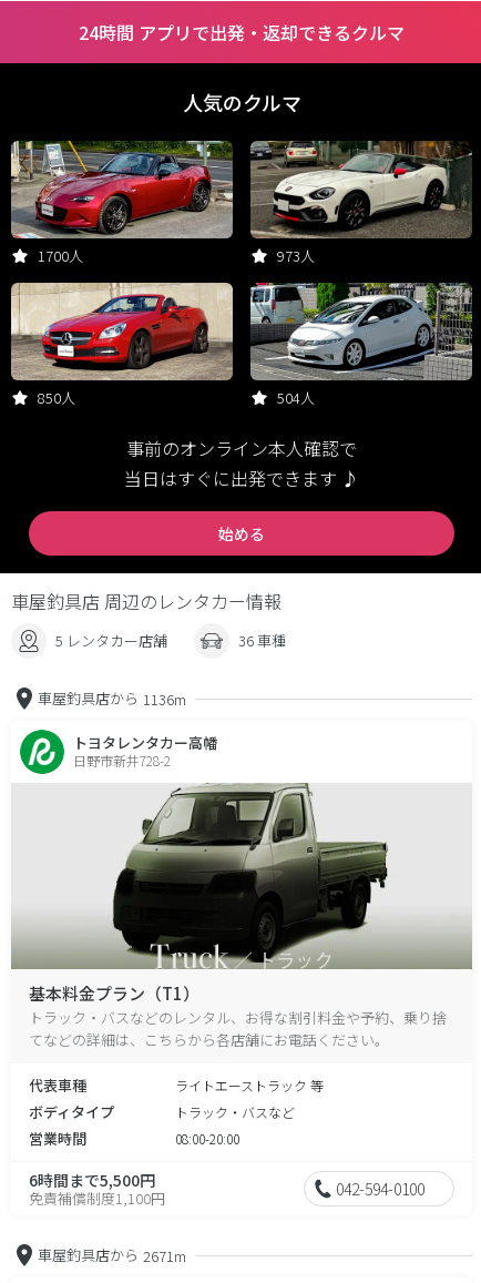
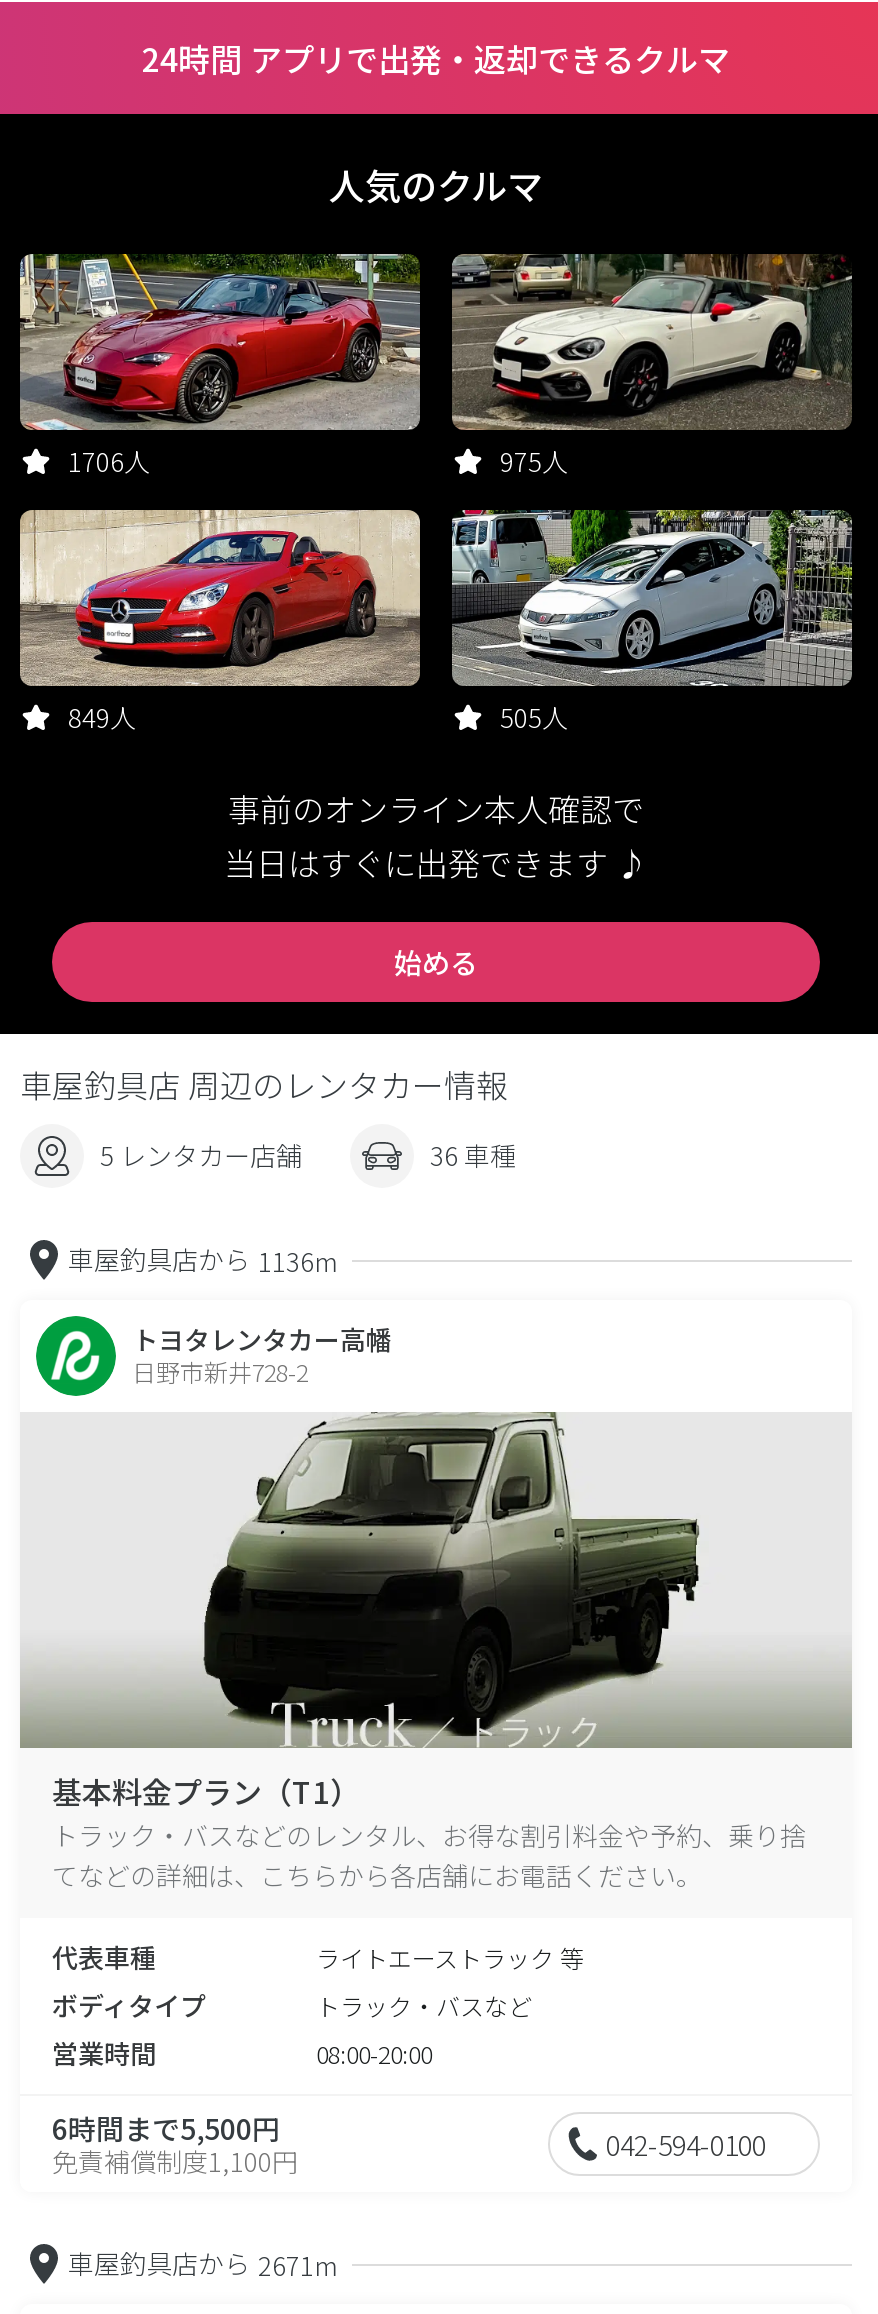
[38,245,83,266] 1700人 -> [68,442,150,480] 1706人
[277,245,315,266] 973人 -> [500,442,568,480] 975人
[38,387,75,408] 850人 -> [68,698,136,736] 849人
[277,387,315,408] 504人 -> [500,698,568,736] 505人

